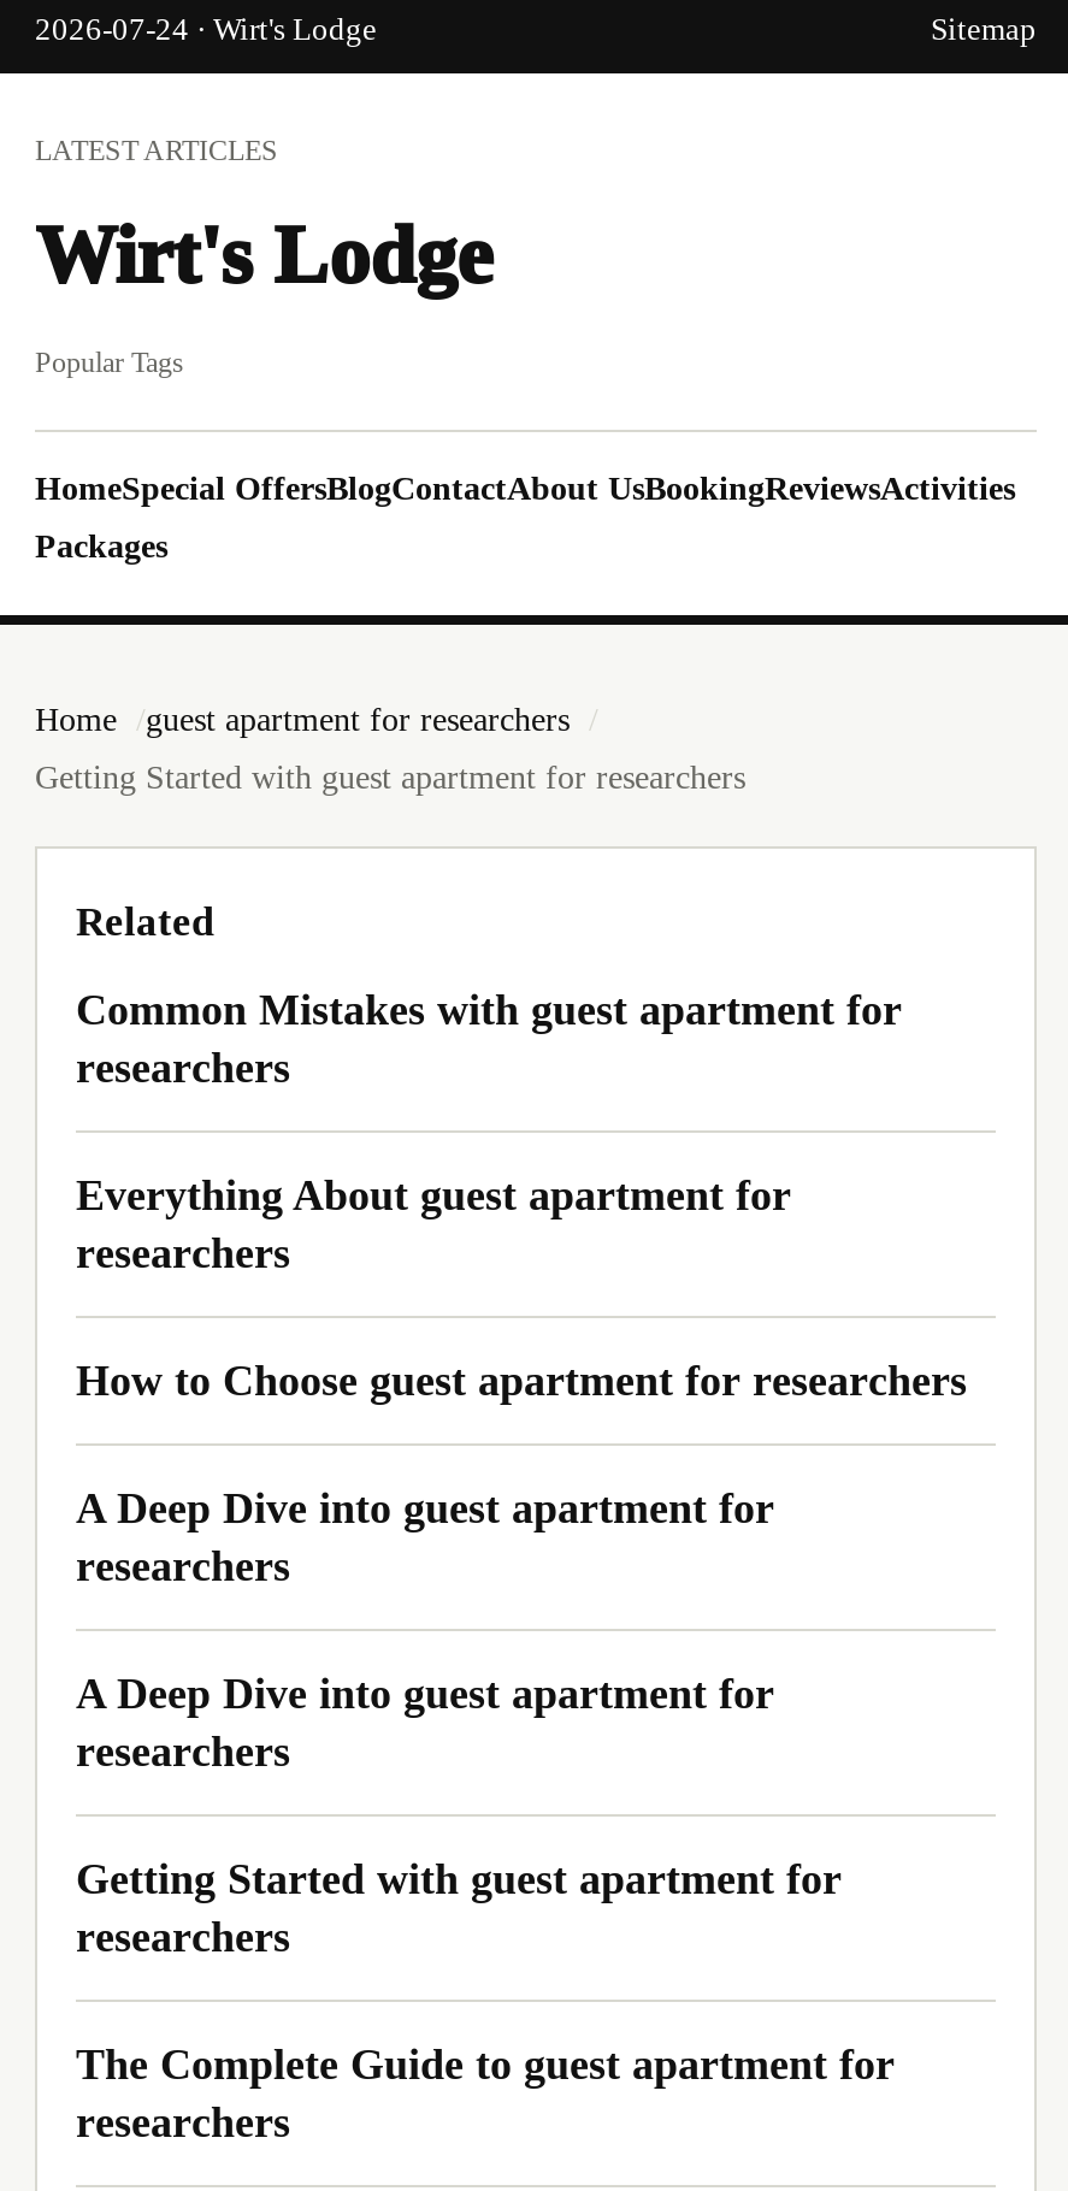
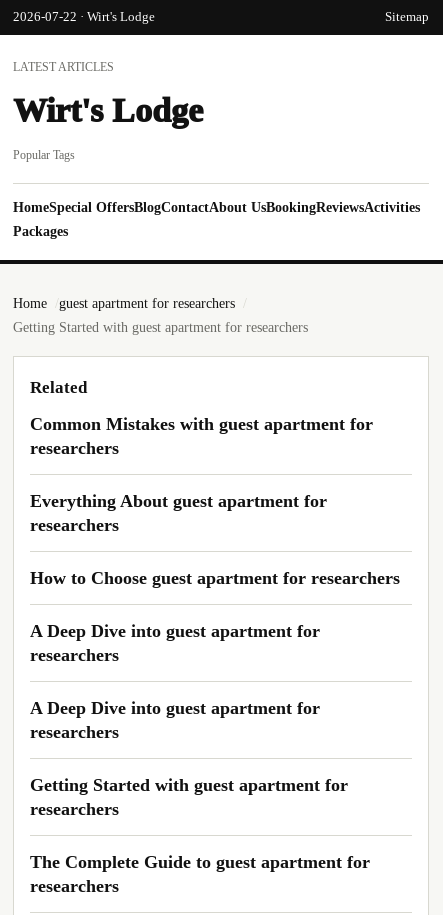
[35,11,377,47] 2026-07-24 · Wirt's Lodge -> [13,9,155,24] 2026-07-22 · Wirt's Lodge

